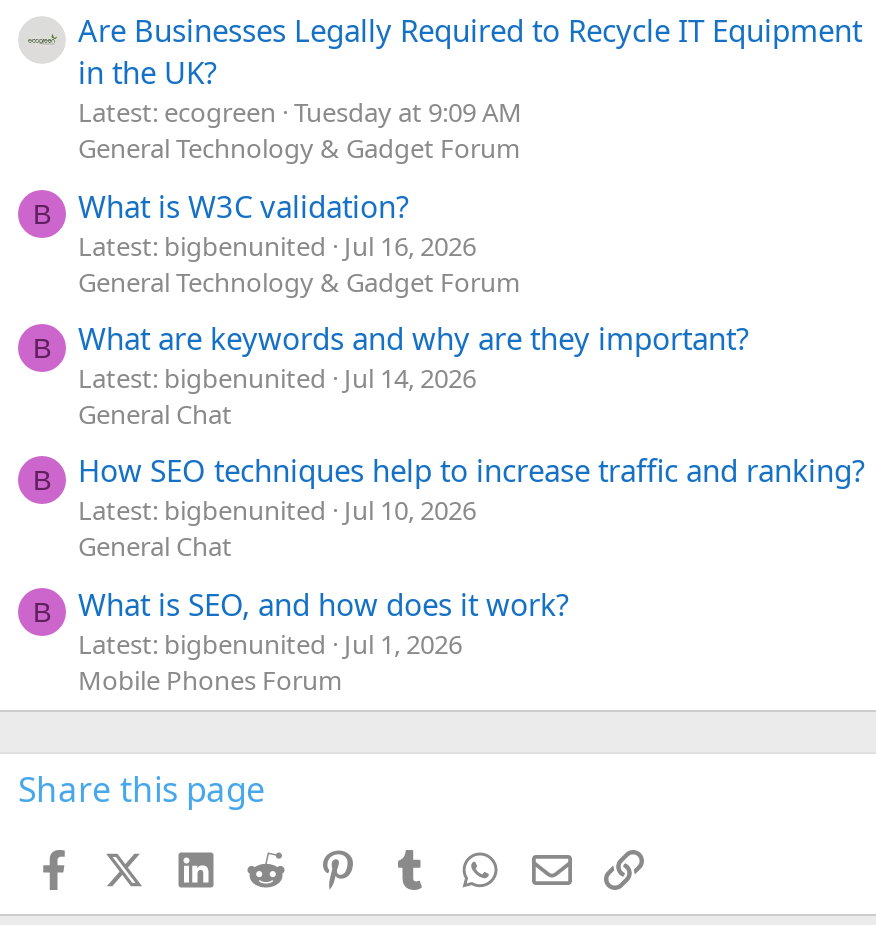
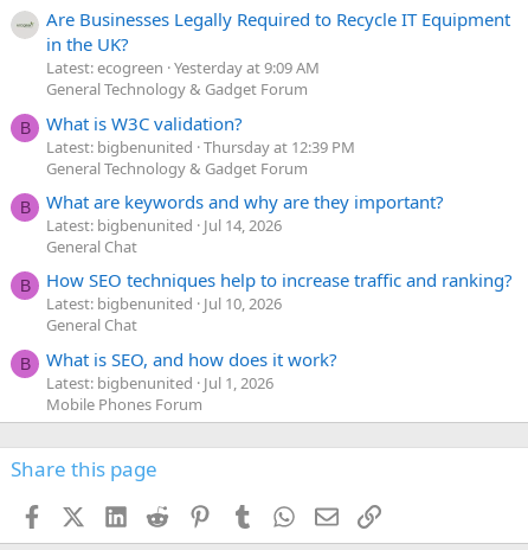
[78,95,522,131] Latest: ecogreen Tuesday at 9:09 AM -> [46,57,320,79] Latest: ecogreen Yesterday at 9:09 AM
[78,227,476,263] Latest: bigbenunited Jul 16, 2026 -> [46,136,355,157] Latest: bigbenunited Thursday at 12:39 PM

